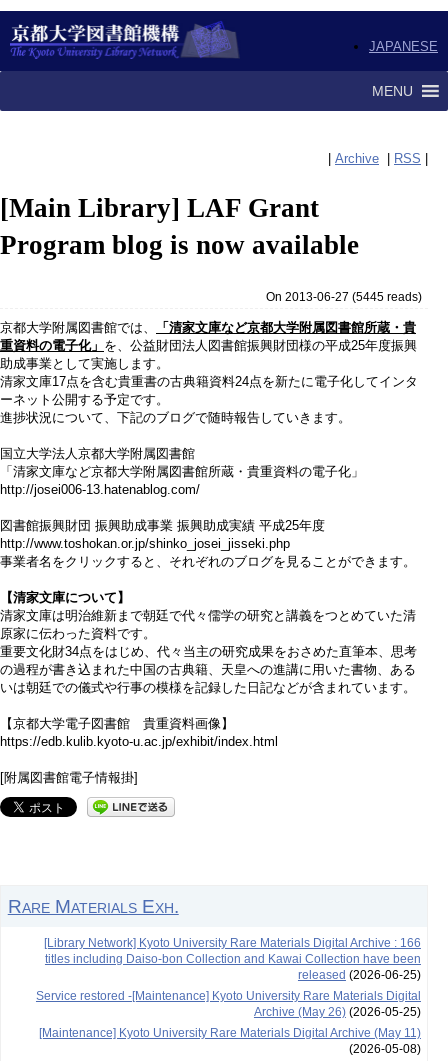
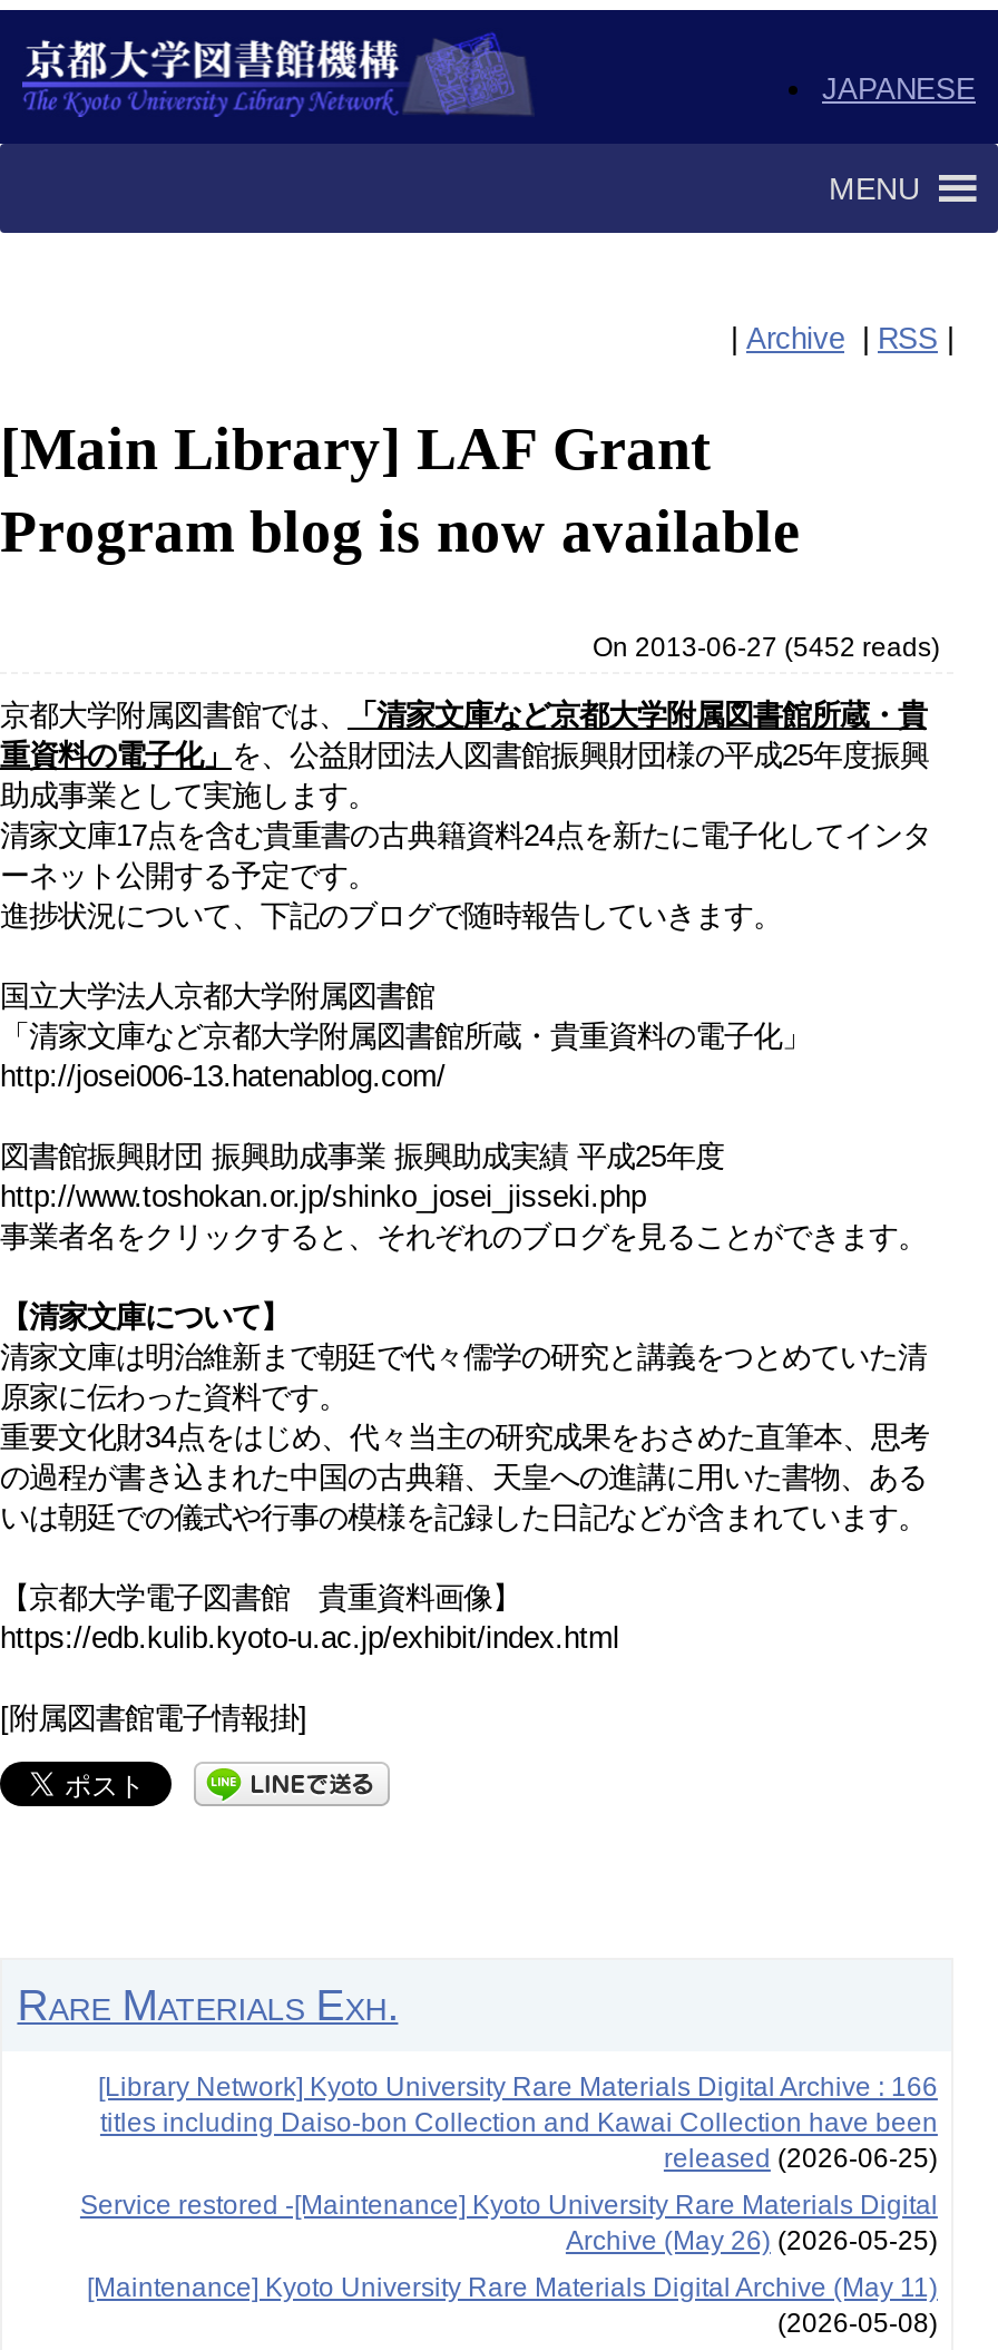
[263,290,422,304] On 2013-06-27 (5445 reads) -> [586,631,940,663] On 2013-06-27 (5452 reads)

